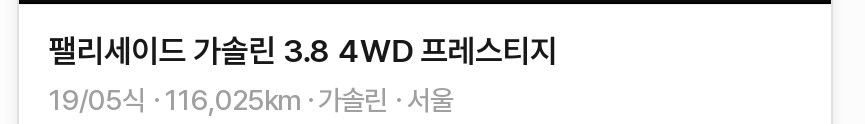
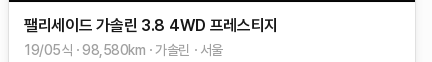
[49,84,453,116] 19/05식 116,025km 가솔린 서울 -> [24,42,222,58] 19/05식 98,580km 가솔린 서울

